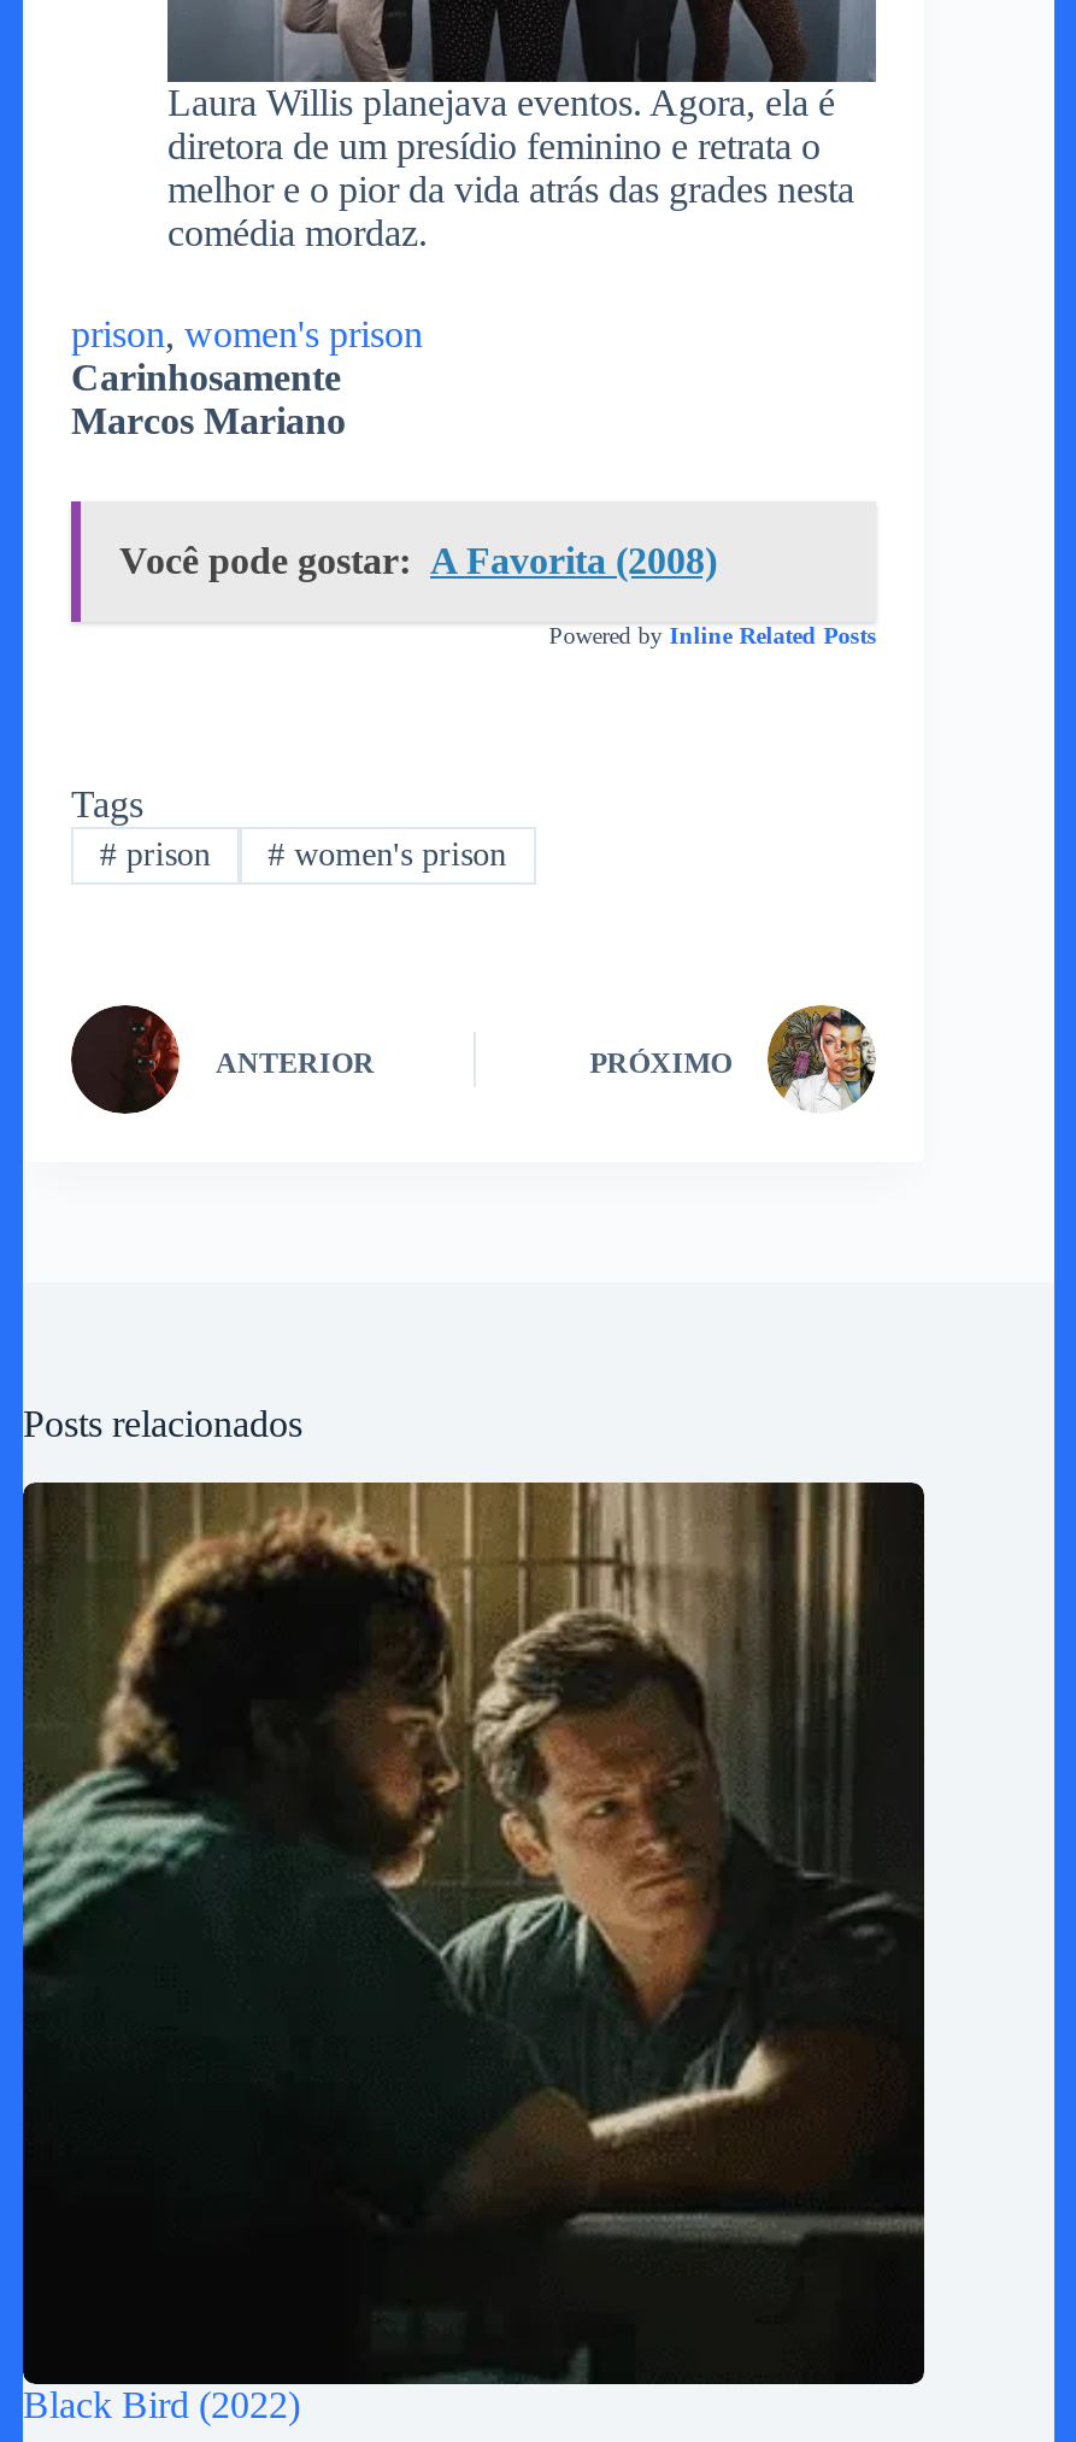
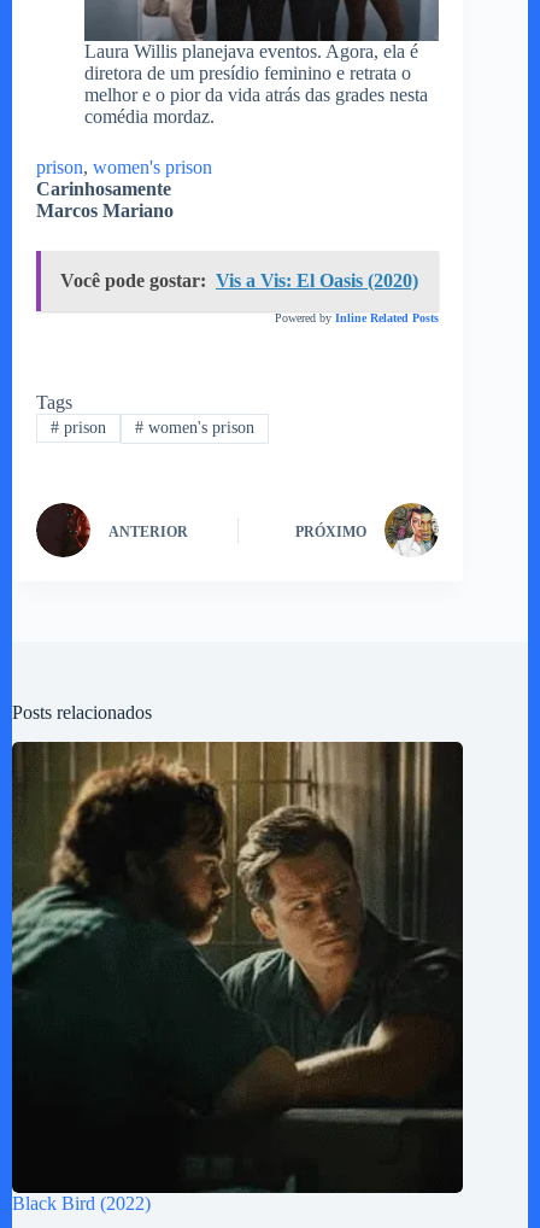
[119,540,717,581] Você pode gostar: A Favorita (2008) -> [60,270,418,291] Você pode gostar: Vis a Vis: El Oasis (2020)

